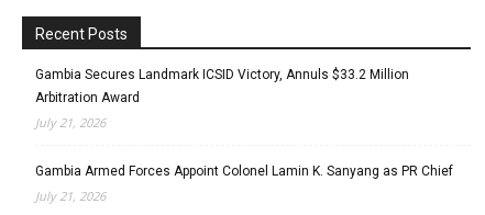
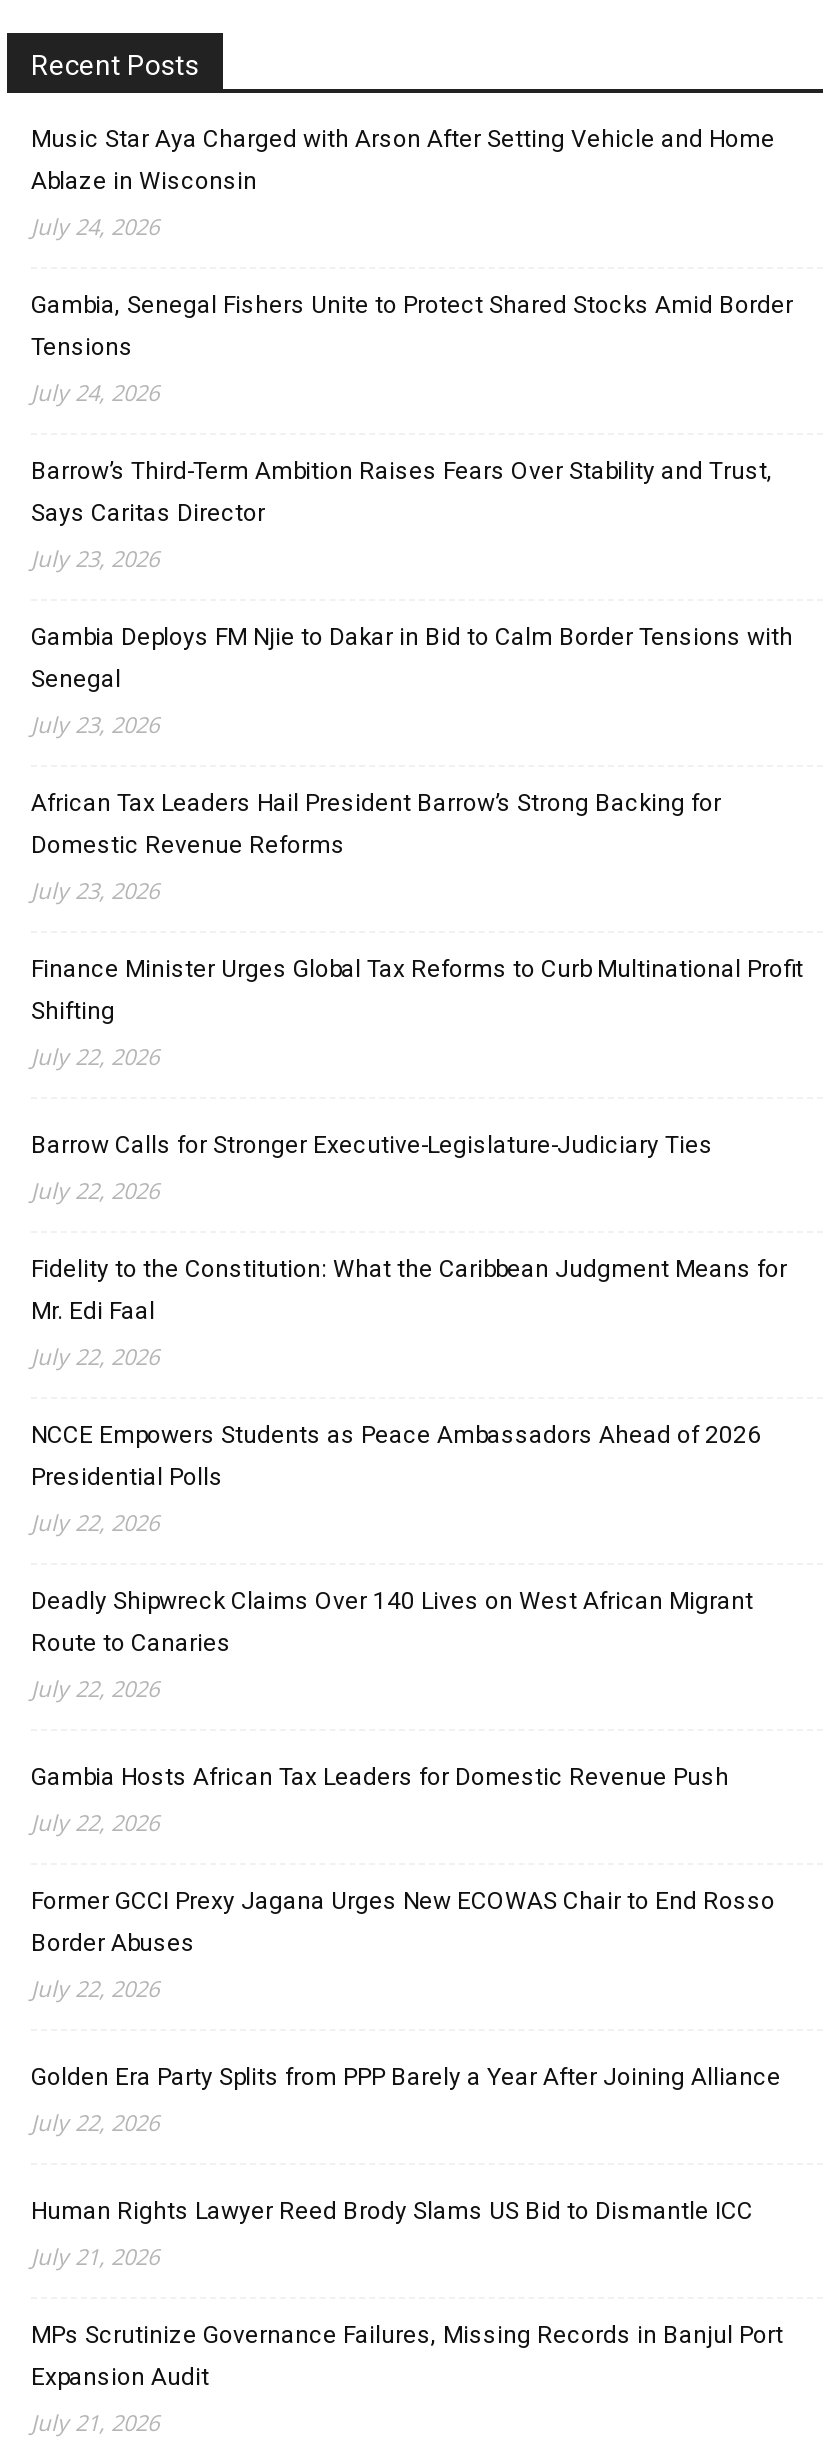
[35,67,409,105] Gambia Secures Landmark ICSID Victory, Annuls $33.2 Million | Arbitration Award -> [31,124,803,2224] Music Star Aya Charged with Arson After Setting Vehicle and Home | Ablaze in Wisconsin | July 24, 2026 | Gambia, Senegal Fishers Unite to Protect Shared Stocks Amid Border | Tensions | July 24, 2026 | Barrow’s Third-Term Ambition Raises Fears Over Stability and Trust, | Says Caritas Director | July 23, 2026 | Gambia Deploys FM Njie to Dakar in Bid to Calm Border Tensions with | Senegal | July 23, 2026 | African Tax Leaders Hail President Barrow’s Strong Backing for | Domestic Revenue Reforms | July 23, 2026 | Finance Minister Urges Global Tax Reforms to Curb Multinational Profit | Shifting | July 22, 2026 | Barrow Calls for Stronger Executive-Legislature-Judiciary Ties | July 22, 2026 | Fidelity to the Constitution: What the Caribbean Judgment Means for | Mr. Edi Faal | July 22, 2026 | NCCE Empowers Students as Peace Ambassadors Ahead of 2026 | Presidential Polls | July 22, 2026 | Deadly Shipwreck Claims Over 140 Lives on West African Migrant | Route to Canaries | July 22, 2026 | Gambia Hosts African Tax Leaders for Domestic Revenue Push | July 22, 2026 | Former GCCI Prexy Jagana Urges New ECOWAS Chair to End Rosso | Border Abuses | July 22, 2026 | Golden Era Party Splits from PPP Barely a Year After Joining Alliance | July 22, 2026 | Human Rights Lawyer Reed Brody Slams US Bid to Dismantle ICC
[35,163,453,178] Gambia Armed Forces Appoint Colonel Lamin K. Sanyang as PR Chief -> [31,2320,783,2390] MPs Scrutinize Governance Failures, Missing Records in Banjul Port | Expansion Audit

